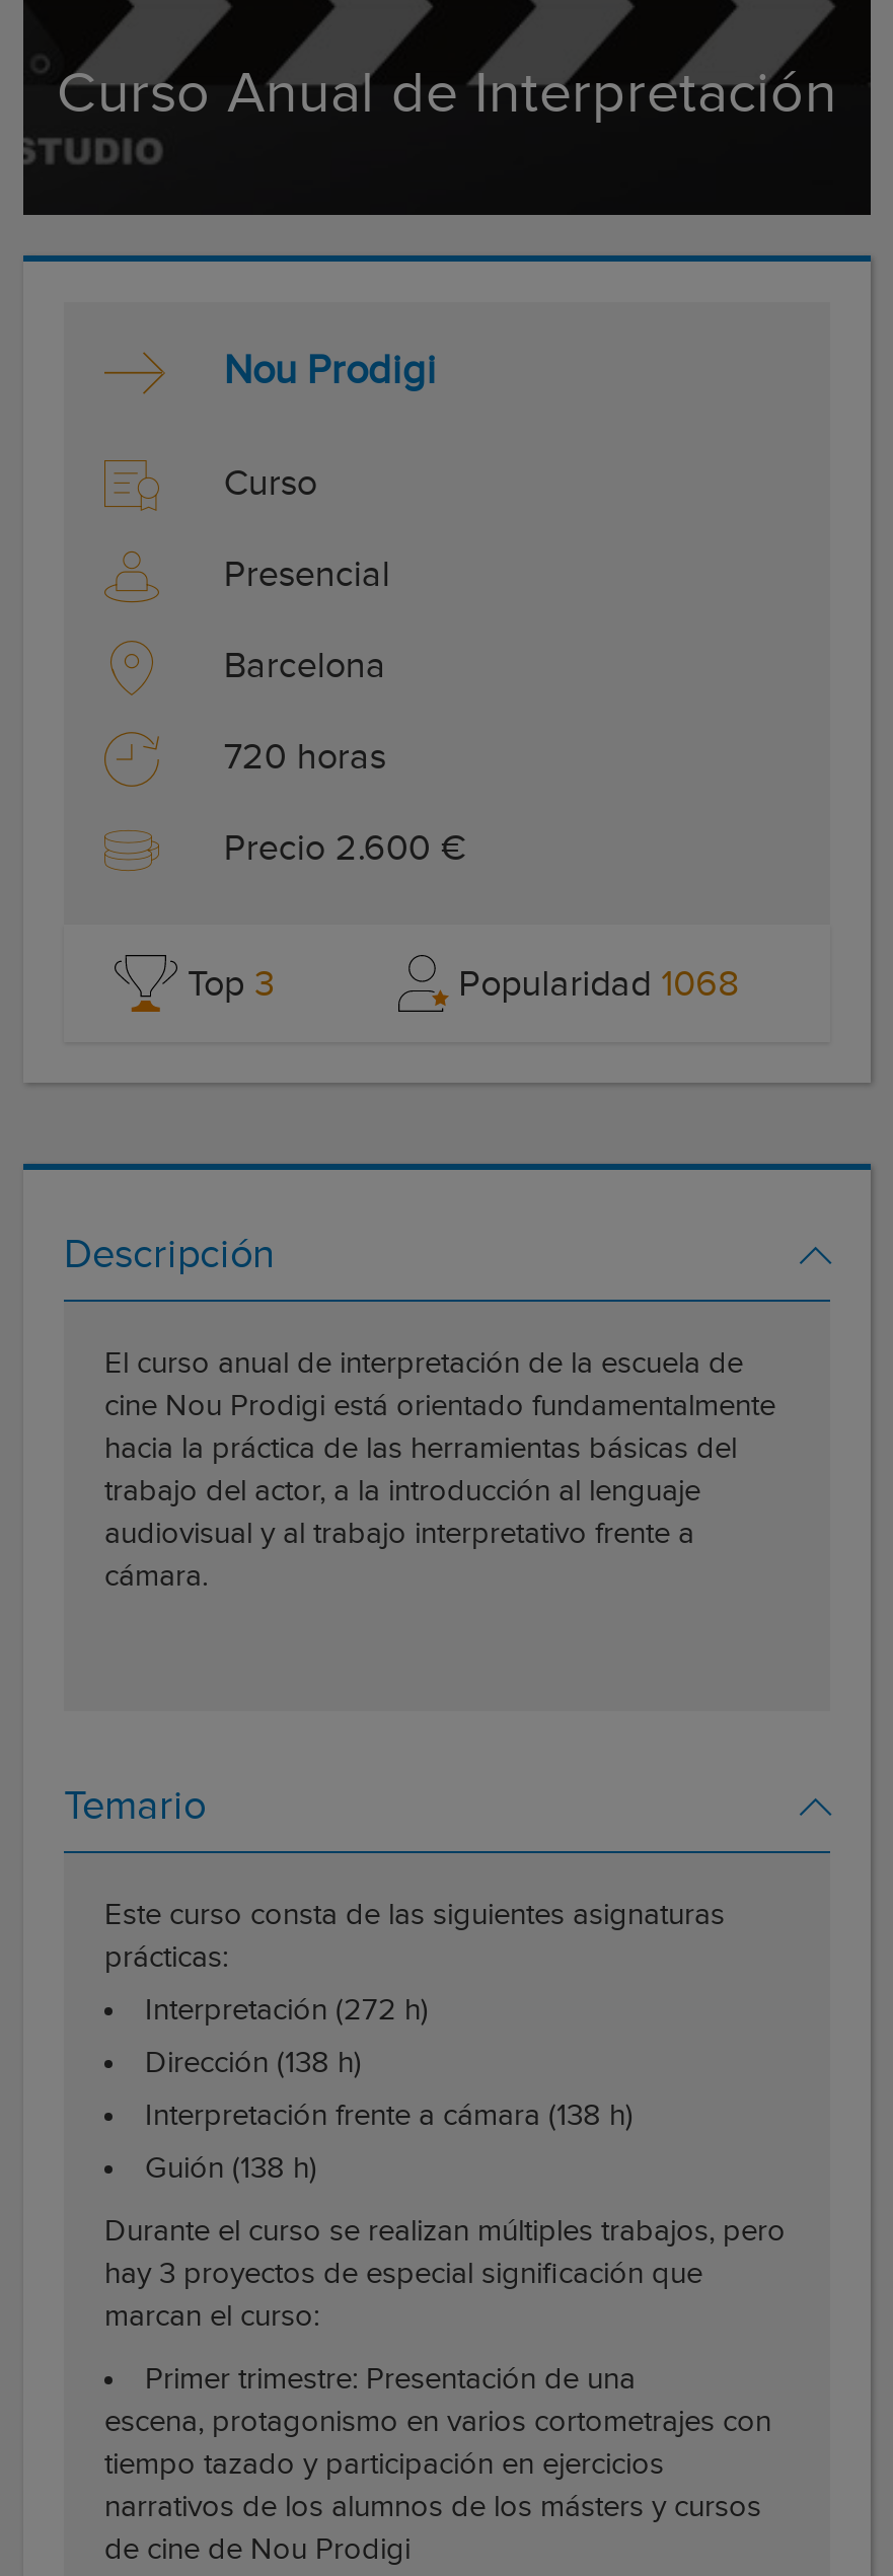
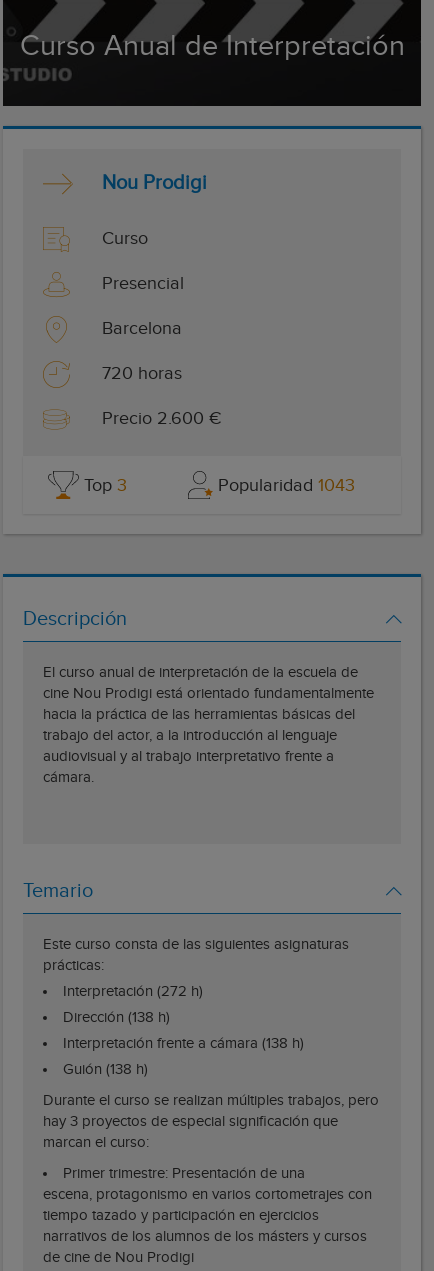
[458,962,738,1005] Popularidad 1068 -> [218,474,355,495] Popularidad 1043

